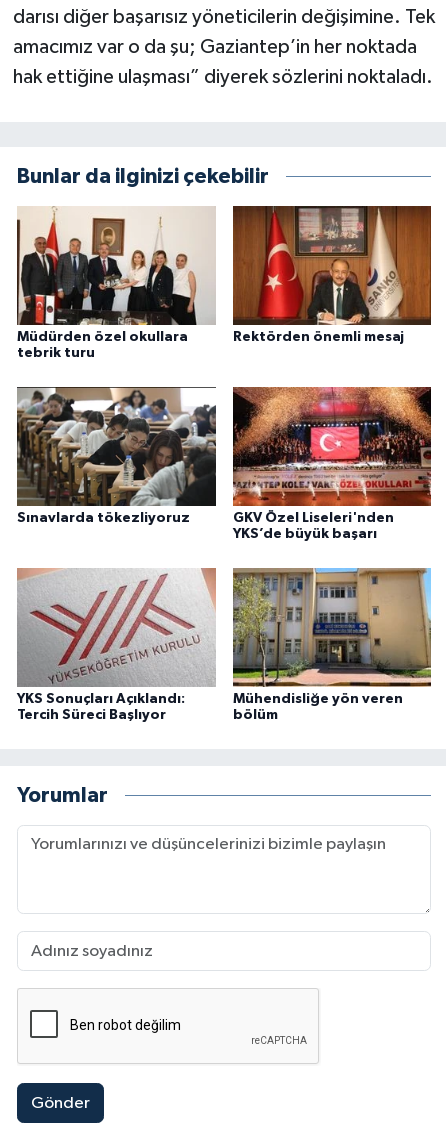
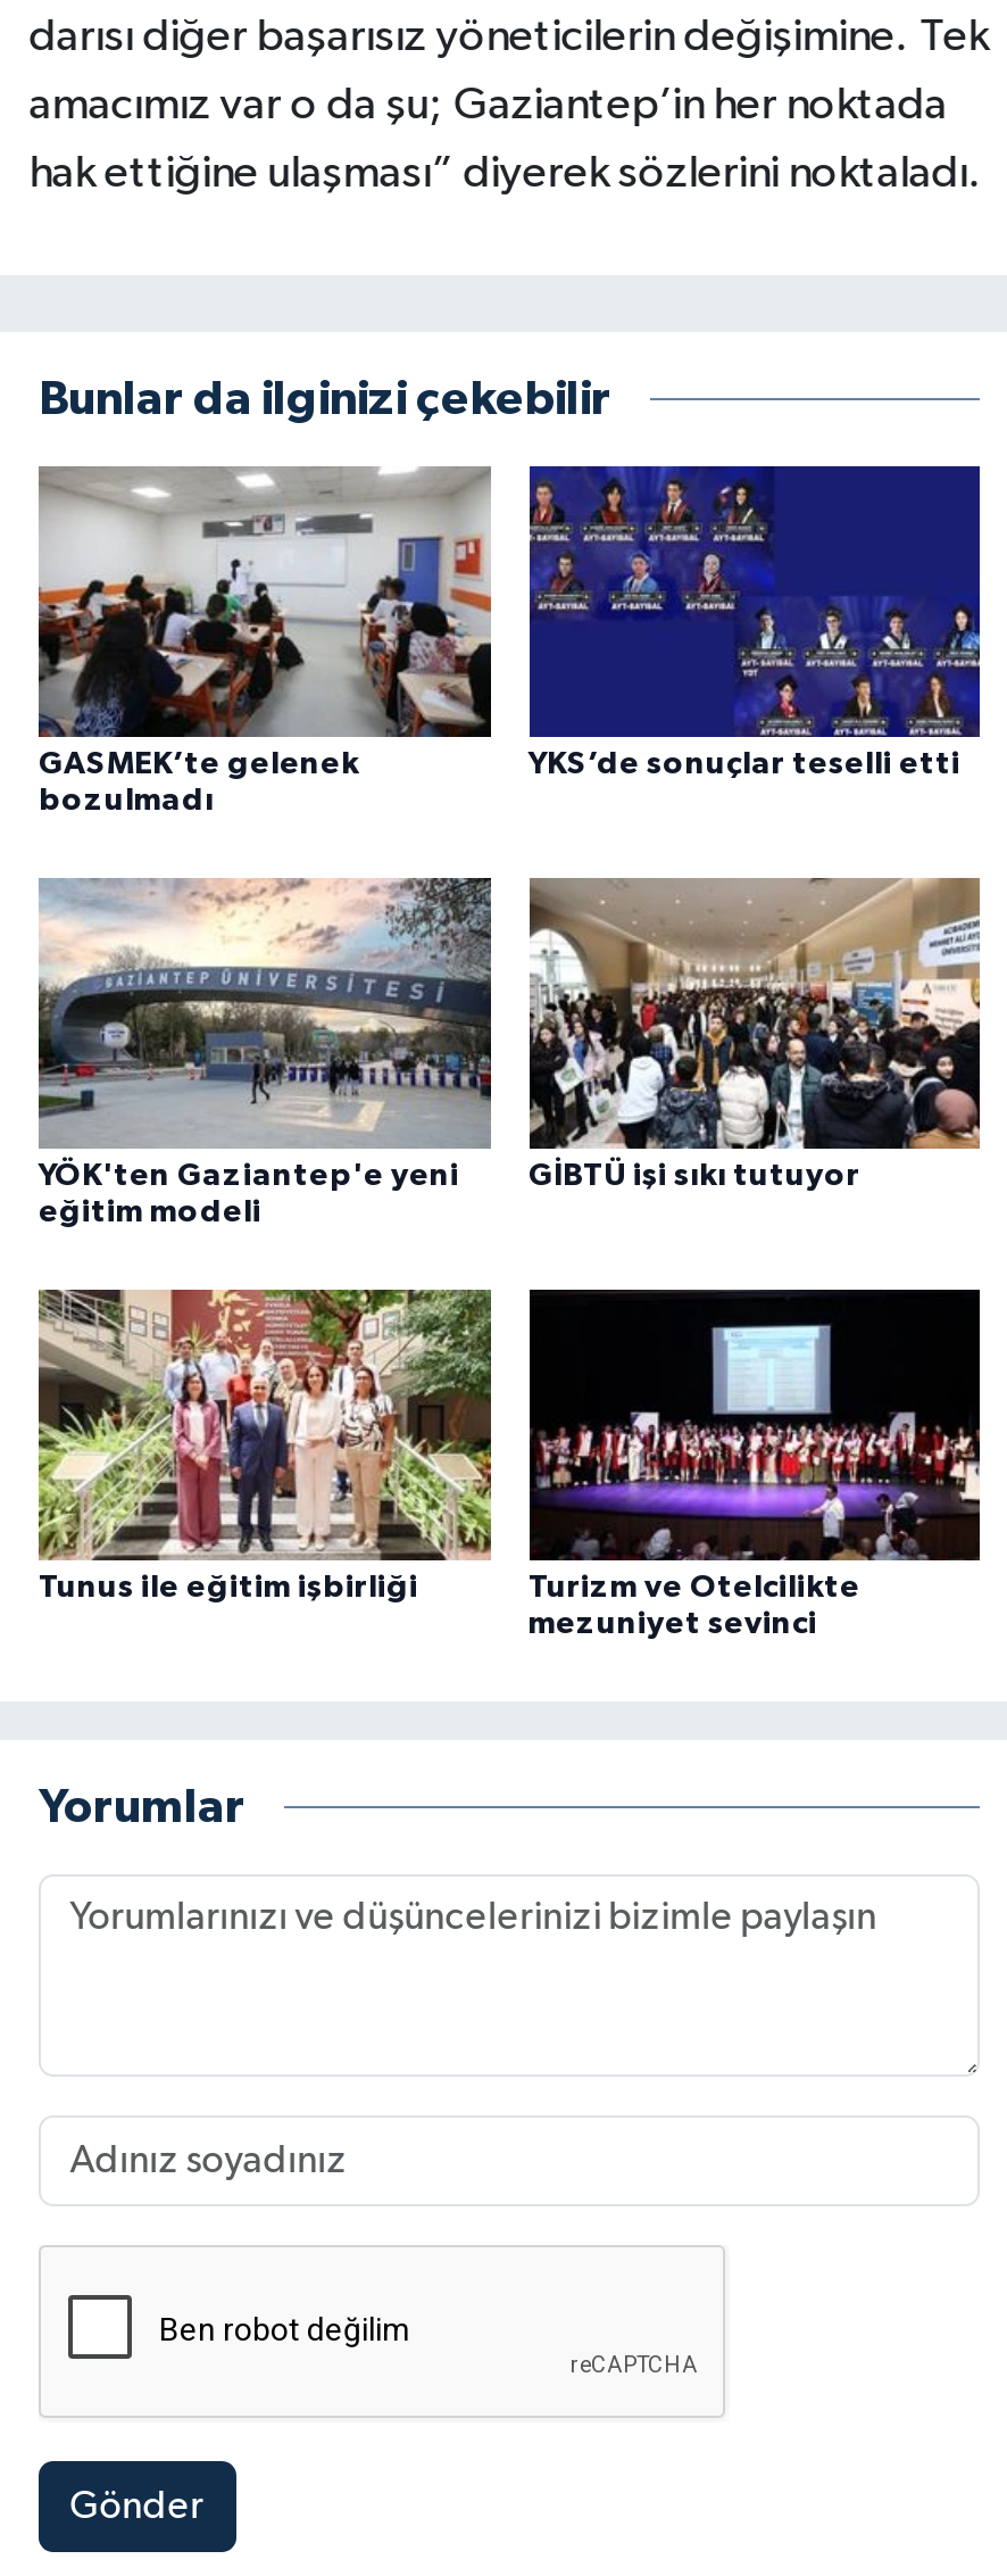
[16,207,216,360] [image] | Müdürden özel okullara | tebrik turu -> [36,466,493,817] [image] | GASMEK’te gelenek | bozulmadı
[232,205,432,344] [image] | Rektörden önemli mesaj -> [527,464,982,781] [image] | YKS’de sonuçlar teselli etti
[16,386,393,541] [image] | Sınavlarda tökezliyoruz | GKV Özel Liseleri'nden | YKS’de büyük başarı -> [39,878,493,1229] [image] | YÖK'ten Gaziantep'e yeni | eğitim modeli
[232,387,432,507] [image] -> [527,878,982,1151] [image]
[17,568,402,722] [image] | Mühendisliğe yön veren | bölüm -> [36,1287,860,1640] [image] | Tunus ile eğitim işbirliği | Turizm ve Otelcilikte | mezuniyet sevinci
[232,567,432,688] [image] -> [527,1287,982,1563] [image]
[17,692,185,722] YKS Sonuçları Açıklandı: | Tercih Süreci Başlıyor -> [529,1161,860,1193] GİBTÜ işi sıkı tutuyor

